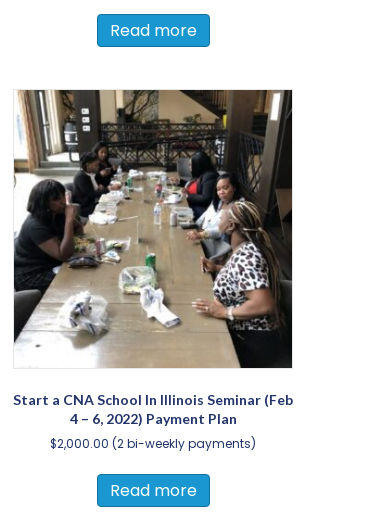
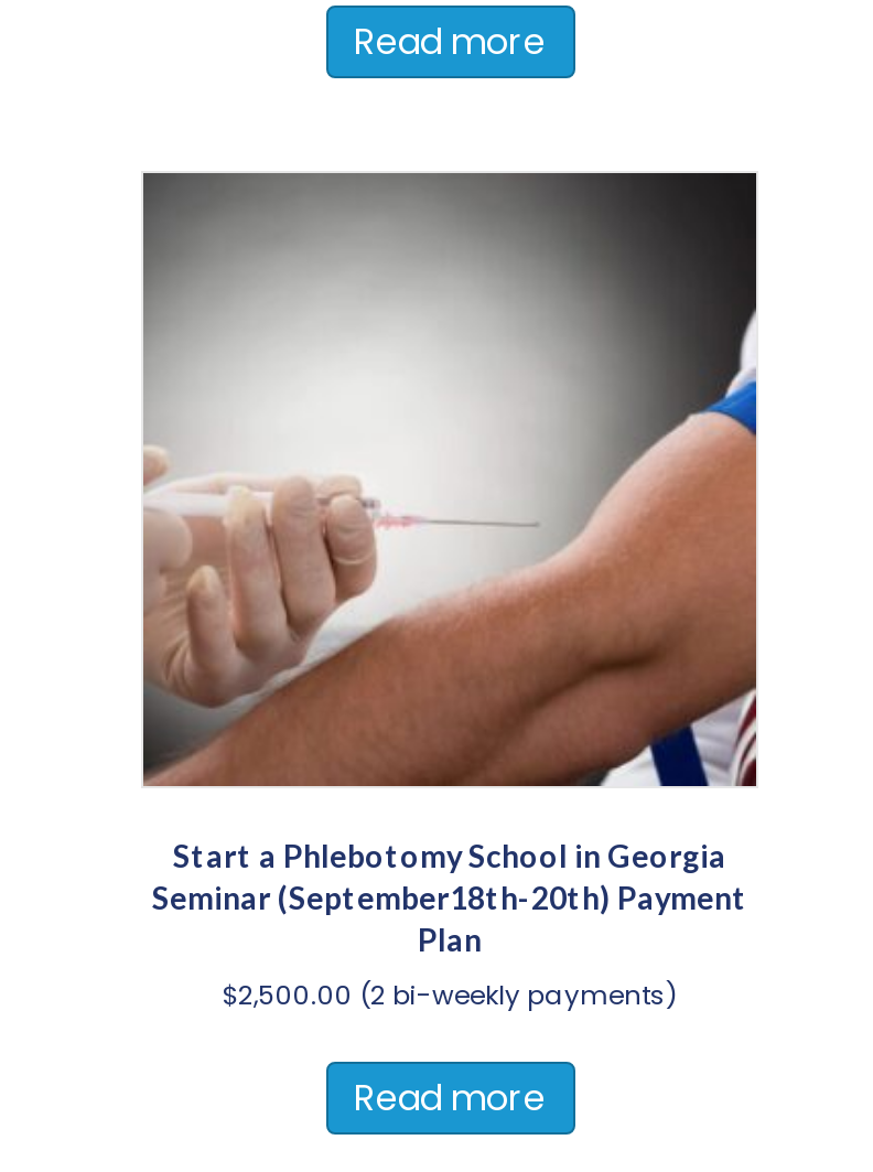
[13,89,293,427] [image] | Start a CNA School In Illinois Seminar (Feb | 4 – 6, 2022) Payment Plan -> [141,171,758,959] [image] | Start a Phlebotomy School in Georgia | Seminar (September18th-20th) Payment | Plan
[50,435,256,452] $2,000.00 (2 bi-weekly payments) -> [223,976,677,1014] $2,500.00 (2 bi-weekly payments)

